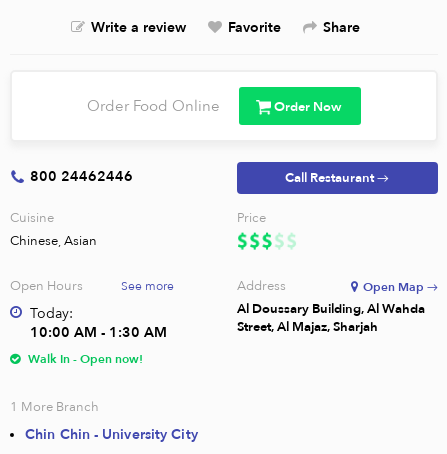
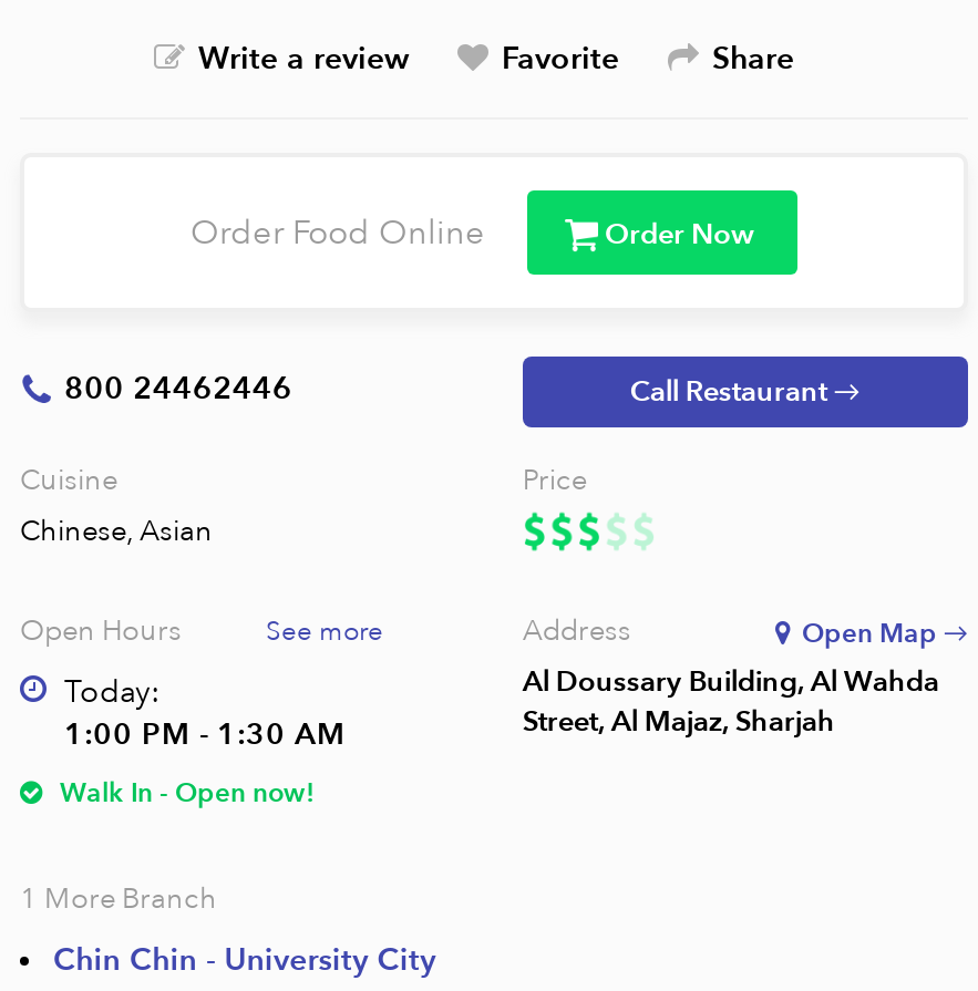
[30,323,167,342] 10:00 AM - 1:30 AM -> [64,713,346,755] 1:00 PM - 1:30 AM

